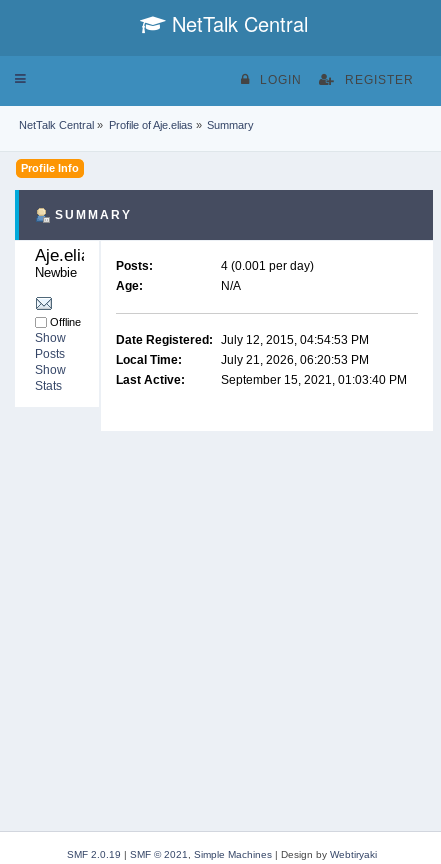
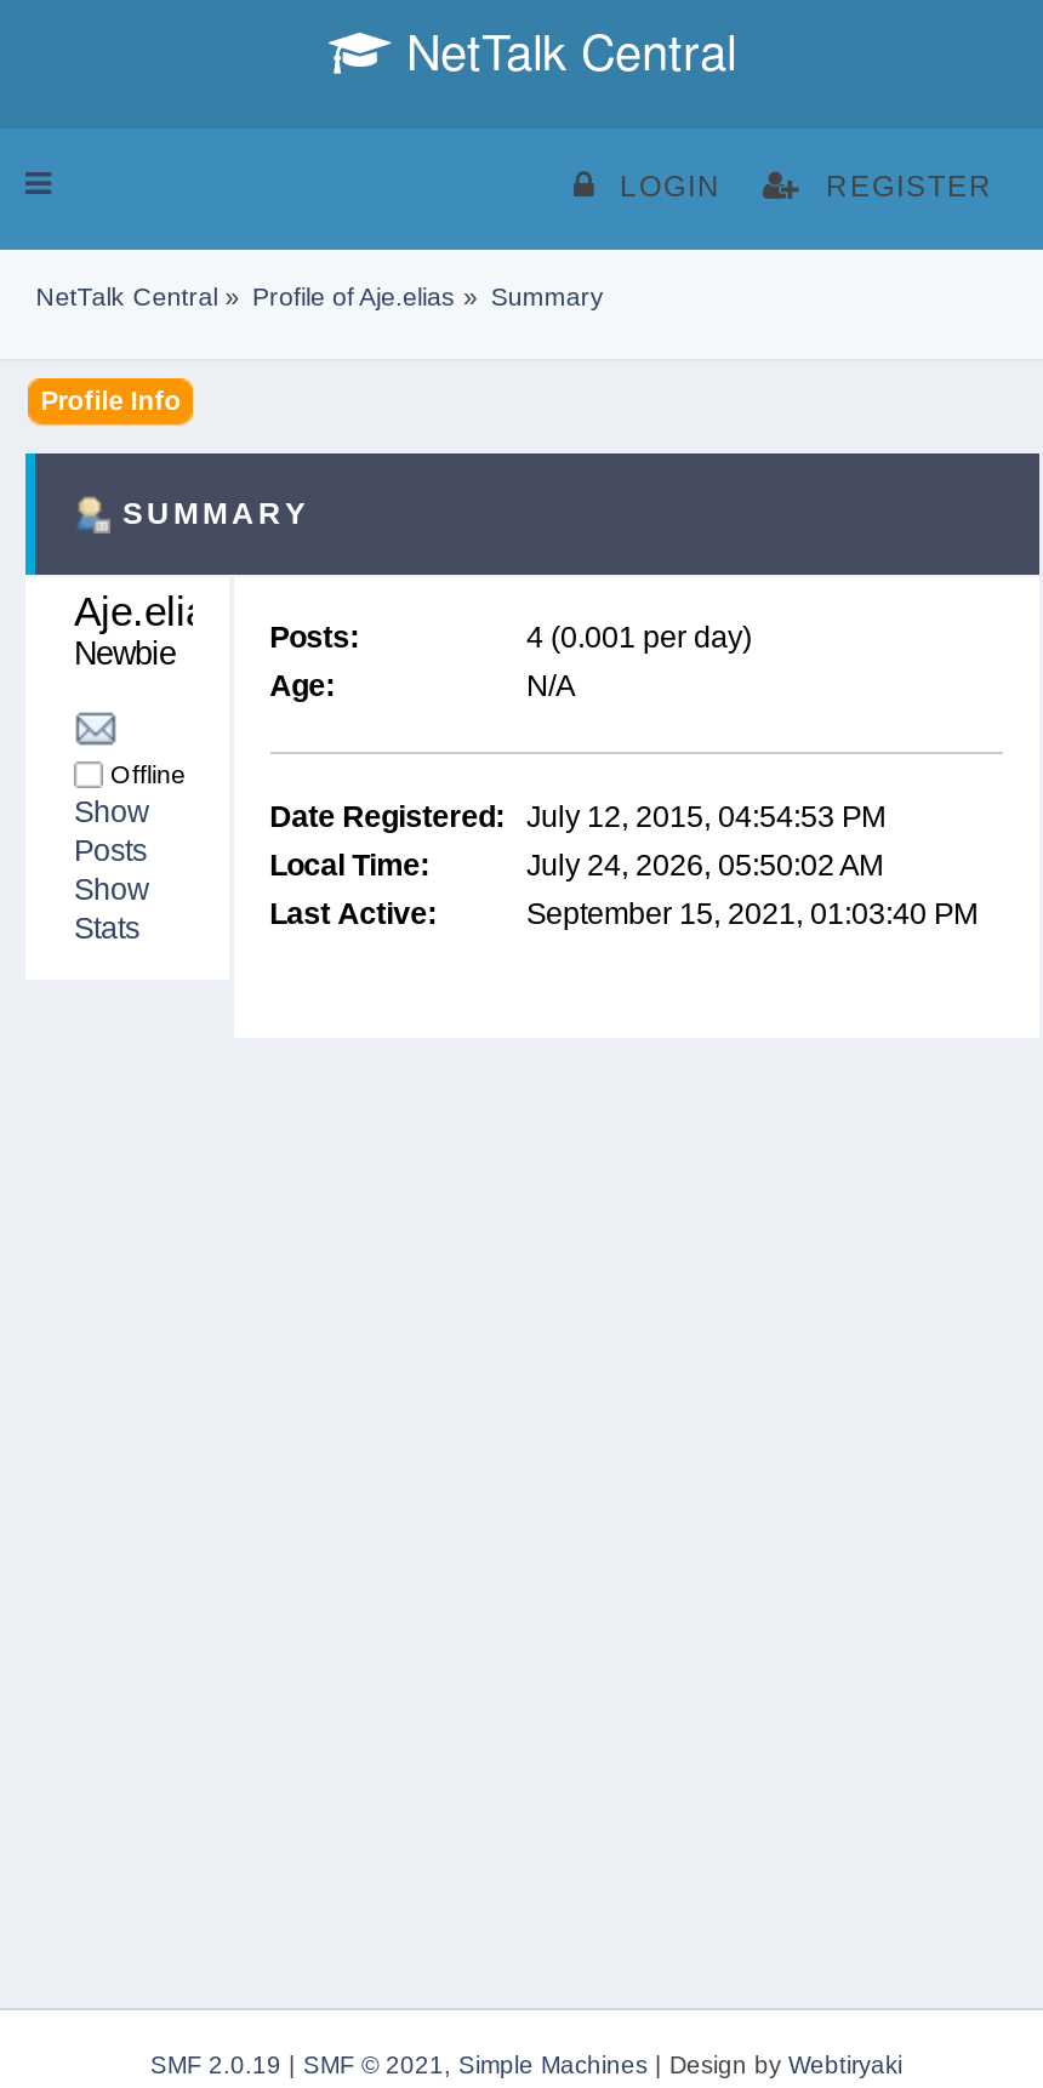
[221,353,369,367] July 21, 2026, 06:20:53 PM -> [526,849,883,883] July 24, 2026, 05:50:02 AM

